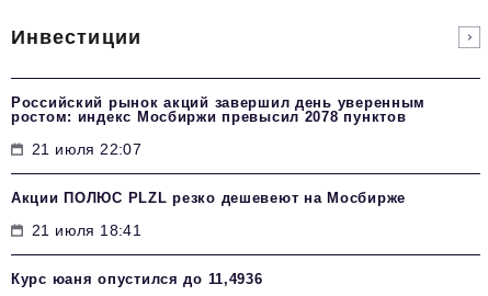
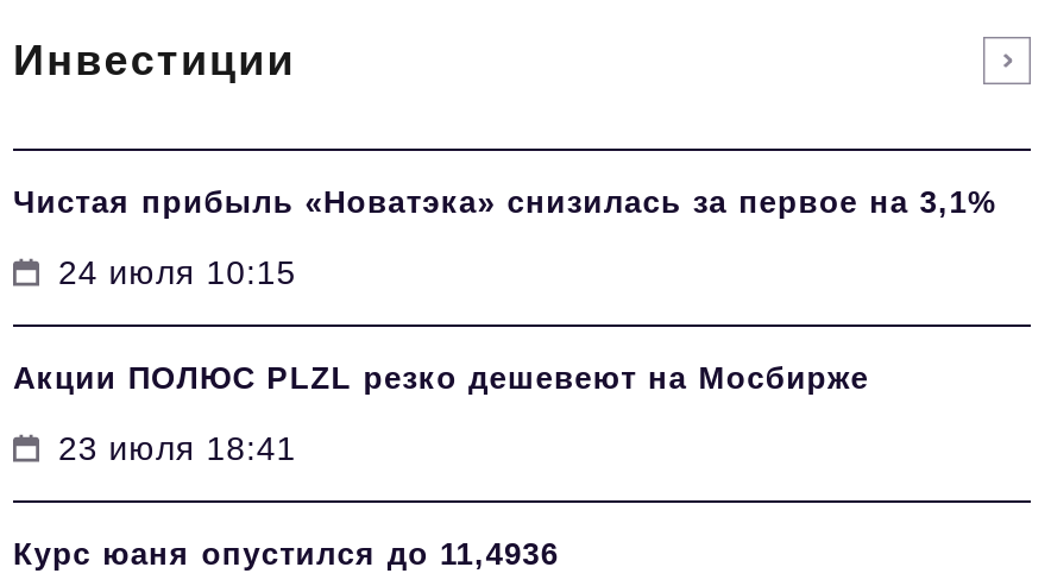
[11,94,426,125] Российский рынок акций завершил день уверенным | ростом: индекс Мосбиржи превысил 2078 пунктов -> [13,184,998,219] Чистая прибыль «Новатэка» снизилась за первое на 3,1%
[32,140,142,158] 21 июля 22:07 -> [58,253,297,291] 24 июля 10:15
[32,221,142,239] 21 июля 18:41 -> [58,429,297,467] 23 июля 18:41

